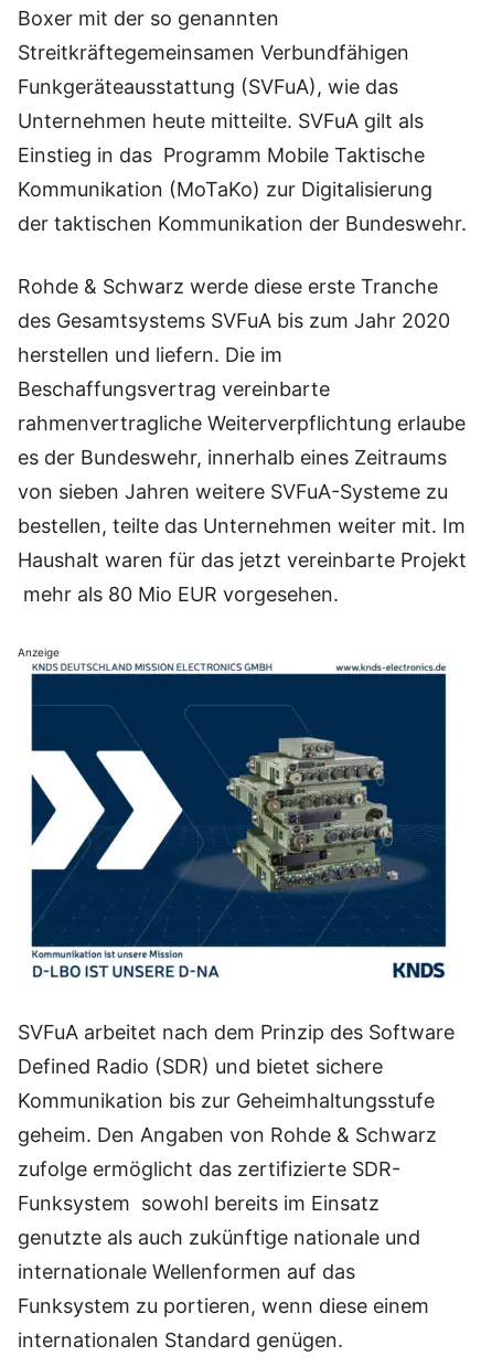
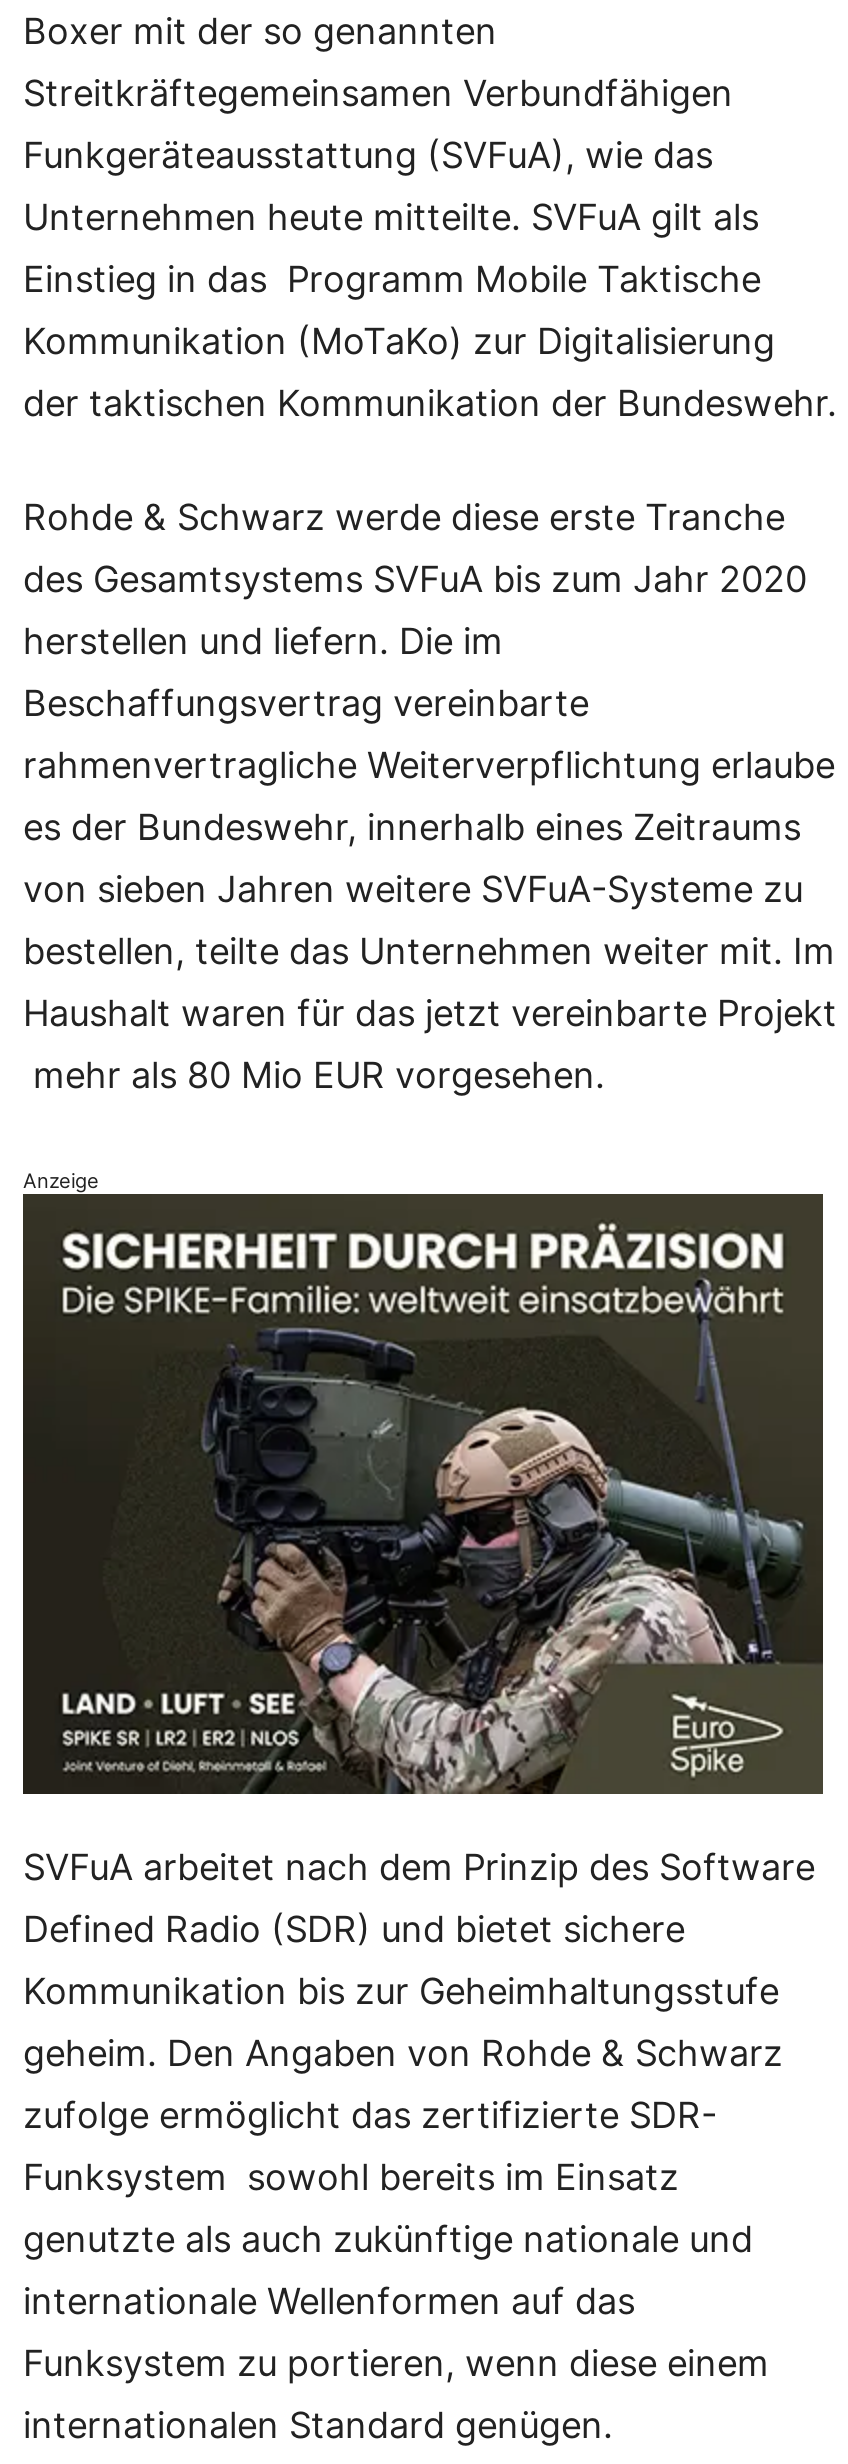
[18,661,459,991] [image] -> [21,1192,825,1796] [image]

